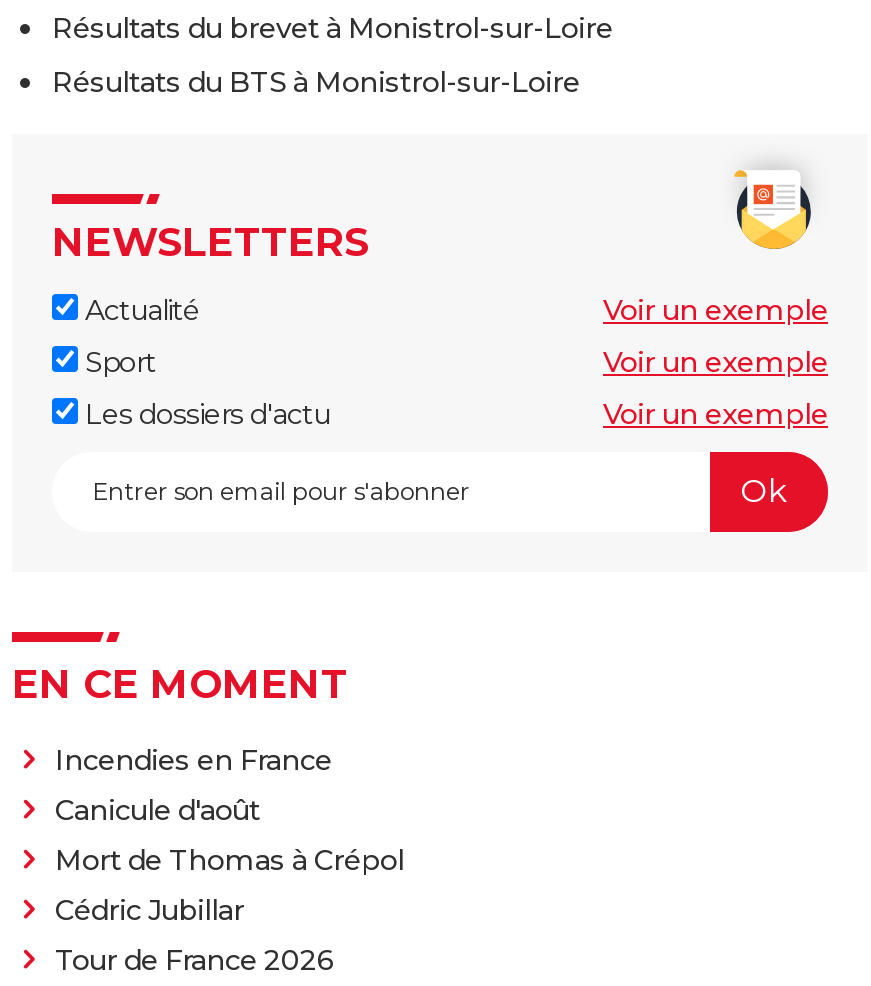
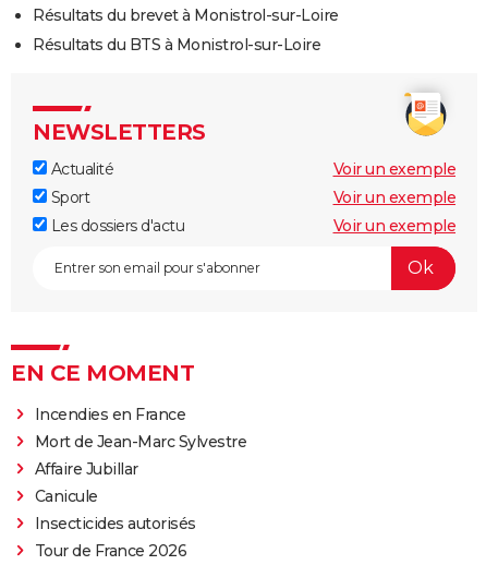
[55,792,404,928] Canicule d'août | Mort de Thomas à Crépol | Cédric Jubillar -> [34,432,246,533] Mort de Jean-Marc Sylvestre | Affaire Jubillar | Canicule | Insecticides autorisés

